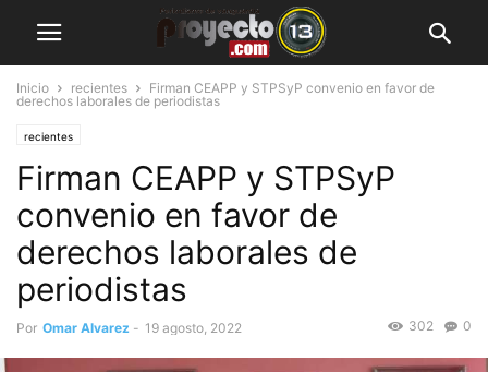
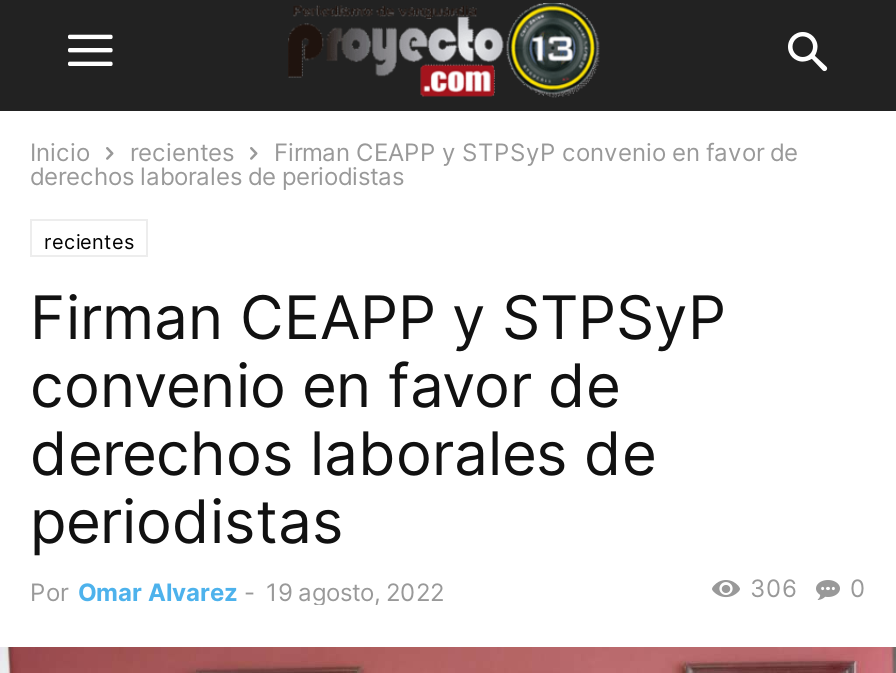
[408,317,472,334] 302 0 -> [750,573,866,603] 306 0

